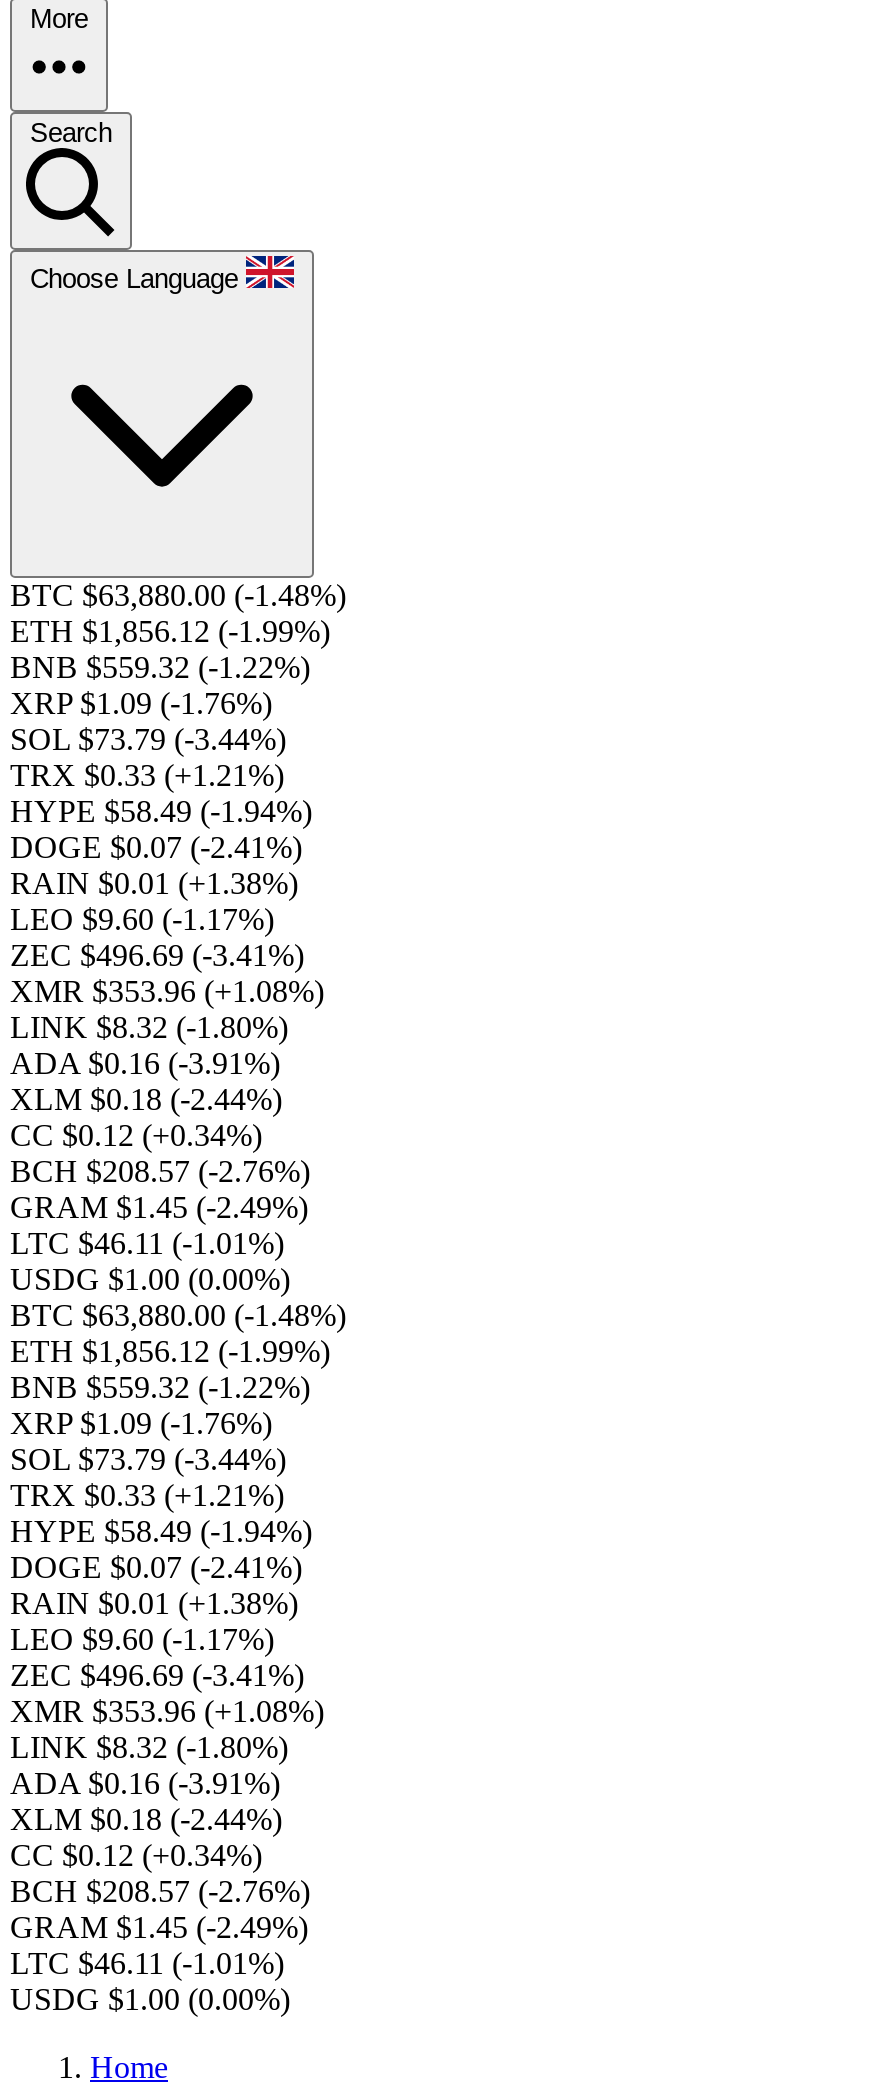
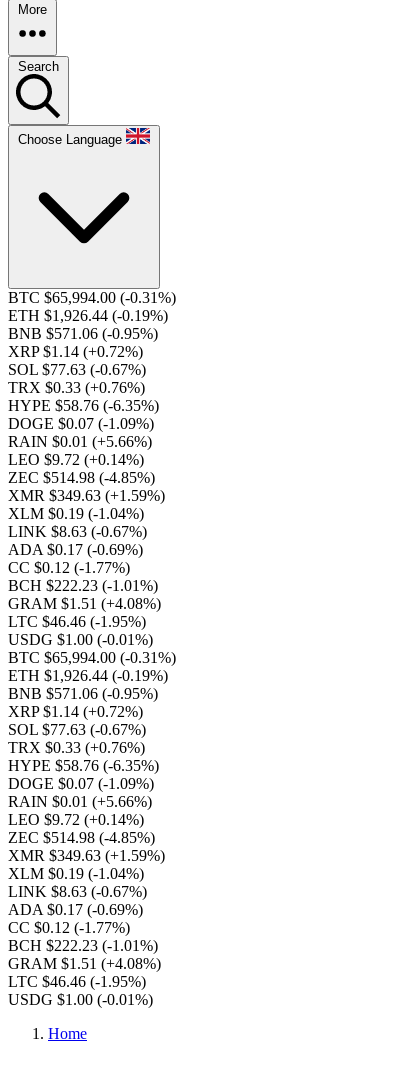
[10,578,346,2016] BTC $63,880.00(-1.48%) | ETH $1,856.12 (-1.99%) | BNB $559.32 (-1.22%) | XRP $1.09 (-1.76%) | SOL $73.79(-3.44%) | TRX $0.33 (+1.21%) | HYPE $58.49 (-1.94%) | DOGE $0.07 (-2.41%) | RAIN $0.01 (+1.38%) | LEO $9.60 (-1.17%) | ZEC $496.69 (-3.41%) | XMR $353.96(+1.08%) | LINK $8.32 (-1.80%) | ADA $0.16 (-3.91%) | XLM $0.18 (-2.44%) | CC $0.12 (+0.34%) | BCH $208.57 (-2.76%) | GRAM $1.45 (-2.49%) | LTC $46.11 (-1.01%) | USDG $1.00 (0.00%) | BTC $63,880.00 (-1.48%) | ETH $1,856.12 (-1.99%) | BNB $559.32 (-1.22%) | XRP $1.09 (-1.76%) | SOL $73.79(-3.44%) | TRX $0.33 (+1.21%) | HYPE $58.49 (-1.94%) | DOGE $0.07 (-2.41%) | RAIN $0.01 (+1.38%) | LEO $9.60 (-1.17%) | ZEC $496.69 (-3.41%) | XMR $353.96(+1.08%) | LINK $8.32 (-1.80%) | ADA $0.16 (-3.91%) | XLM $0.18 (-2.44%) | CC $0.12 (+0.34%) | BCH $208.57 (-2.76%) | GRAM $1.45 (-2.49%) | LTC $46.11 (-1.01%) | USDG $1.00 (0.00%) -> [8,289,176,1008] BTC $65,994.00(-0.31%) | ETH $1,926.44 (-0.19%) | BNB $571.06 (-0.95%) | XRP $1.14 (+0.72%) | SOL $77.63(-0.67%) | TRX $0.33 (+0.76%) | HYPE $58.76 (-6.35%) | DOGE $0.07 (-1.09%) | RAIN $0.01 (+5.66%) | LEO $9.72 (+0.14%) | ZEC $514.98 (-4.85%) | XMR $349.63(+1.59%) | XLM $0.19 (-1.04%) | LINK $8.63 (-0.67%) | ADA $0.17 (-0.69%) | CC $0.12 (-1.77%) | BCH $222.23 (-1.01%) | GRAM $1.51 (+4.08%) | LTC $46.46 (-1.95%) | USDG $1.00 (-0.01%) | BTC $65,994.00 (-0.31%) | ETH $1,926.44 (-0.19%) | BNB $571.06 (-0.95%) | XRP $1.14 (+0.72%) | SOL $77.63(-0.67%) | TRX $0.33 (+0.76%) | HYPE $58.76 (-6.35%) | DOGE $0.07 (-1.09%) | RAIN $0.01 (+5.66%) | LEO $9.72 (+0.14%) | ZEC $514.98 (-4.85%) | XMR $349.63(+1.59%) | XLM $0.19 (-1.04%) | LINK $8.63 (-0.67%) | ADA $0.17 (-0.69%) | CC $0.12 (-1.77%) | BCH $222.23 (-1.01%) | GRAM $1.51 (+4.08%) | LTC $46.46 (-1.95%) | USDG $1.00 (-0.01%)

